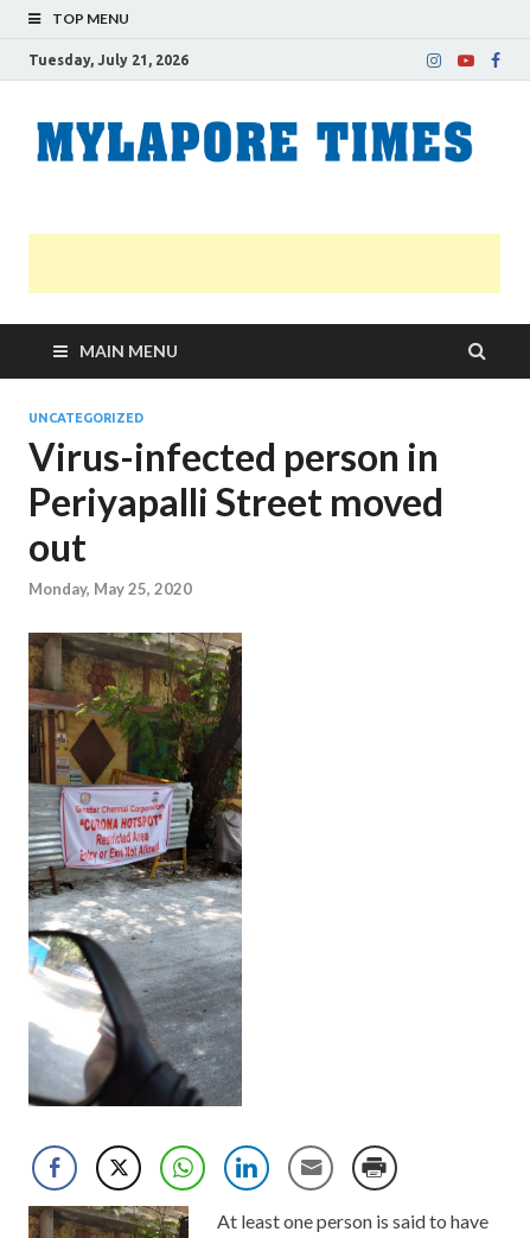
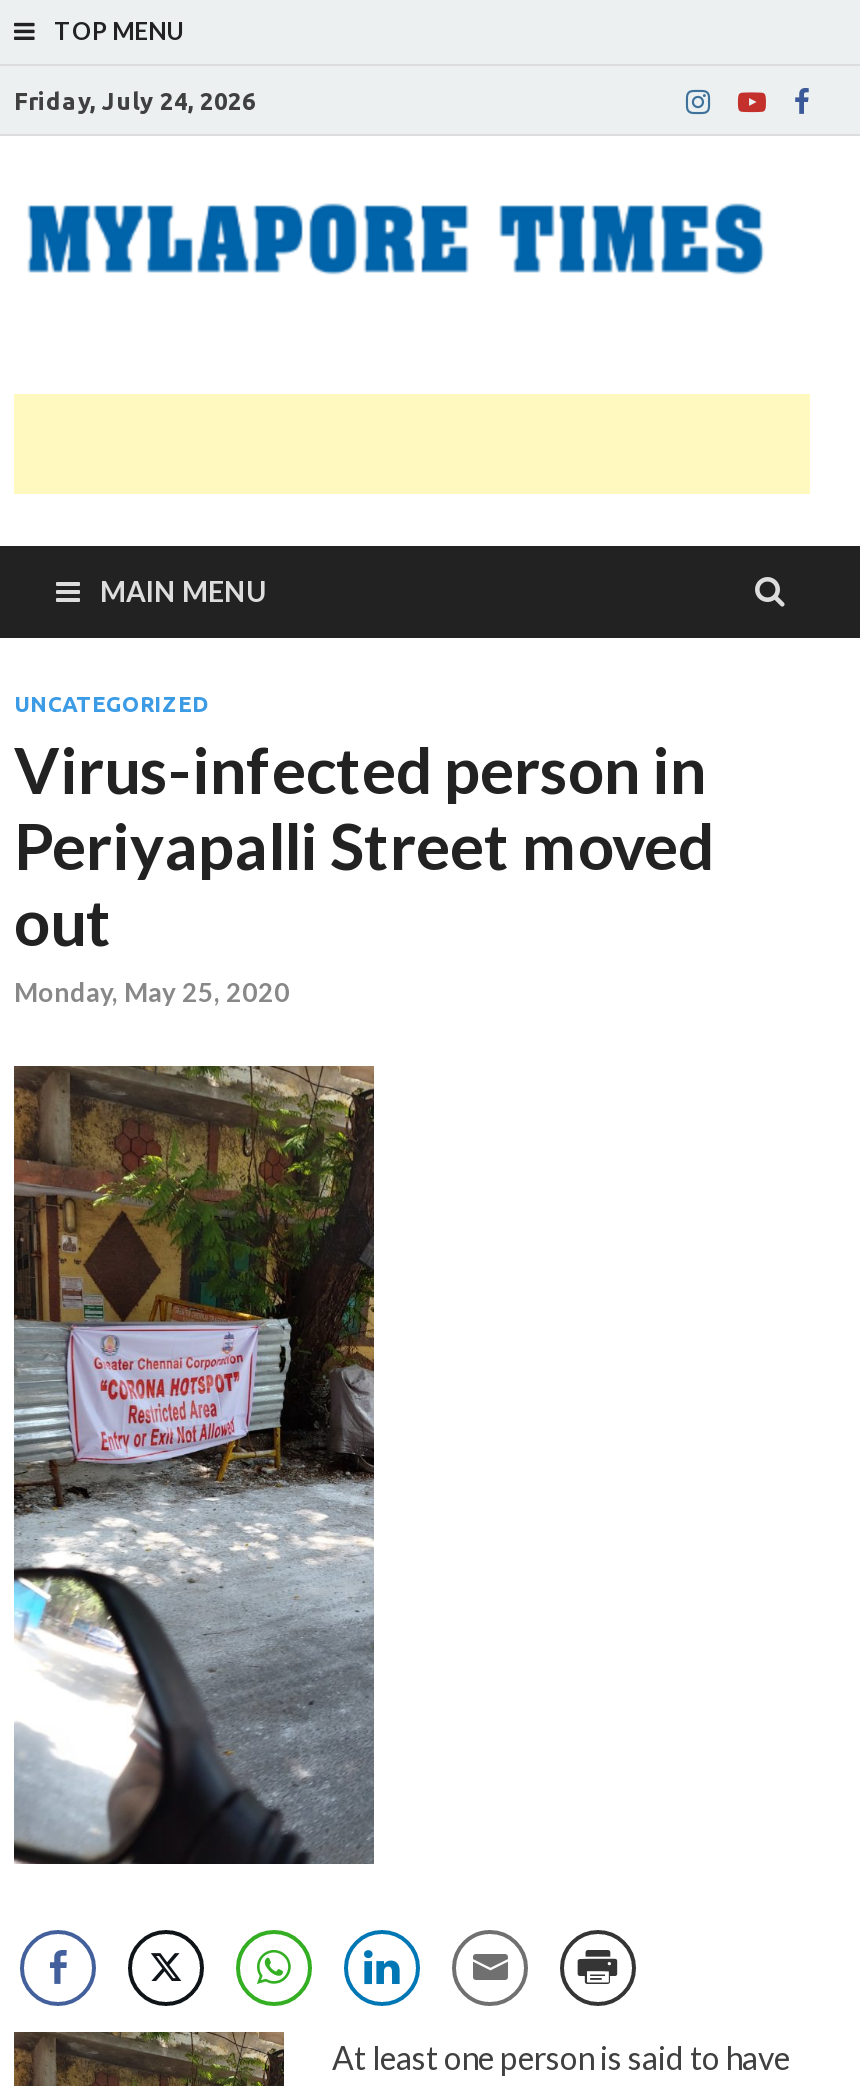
[28,52,189,67] Tuesday, July 21, 2026 -> [14,87,256,113] Friday, July 24, 2026

